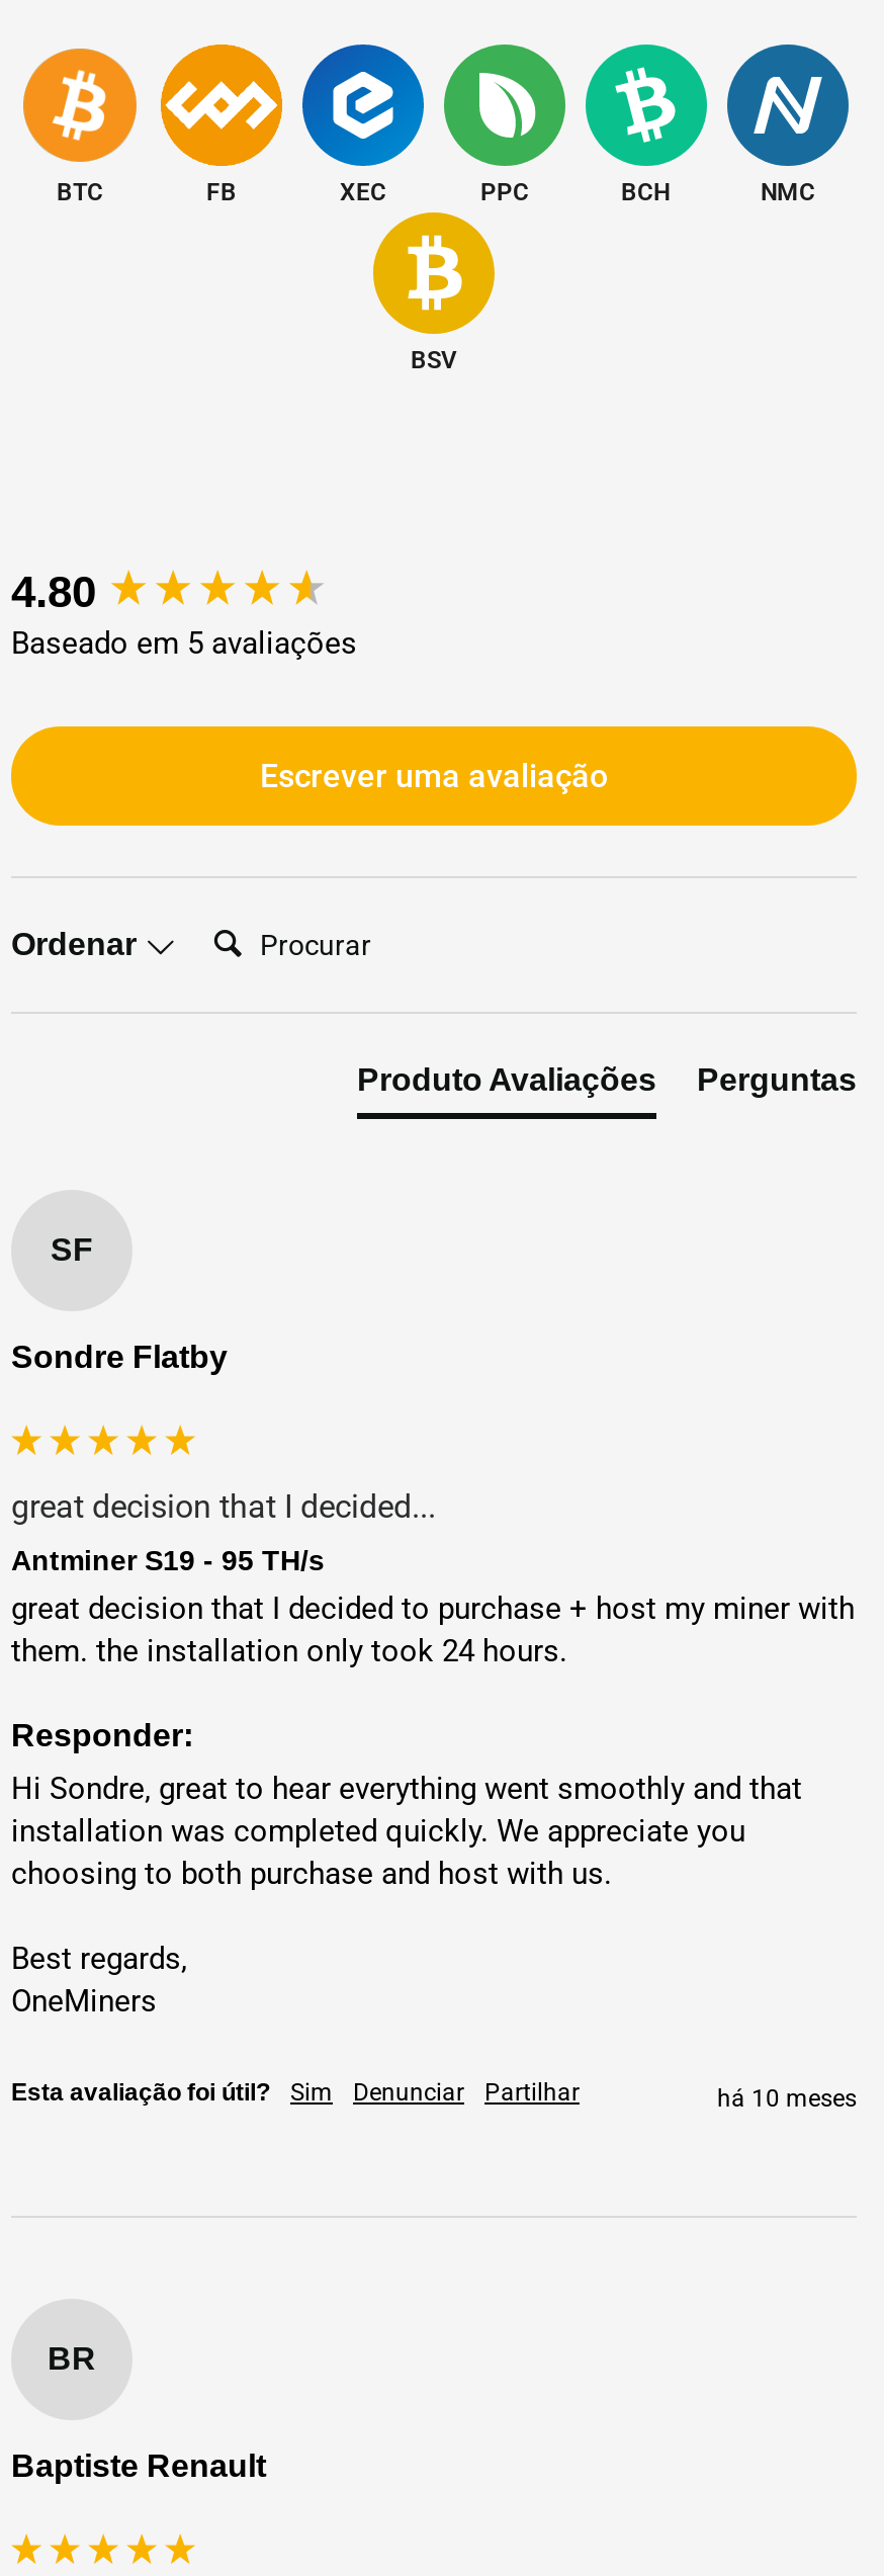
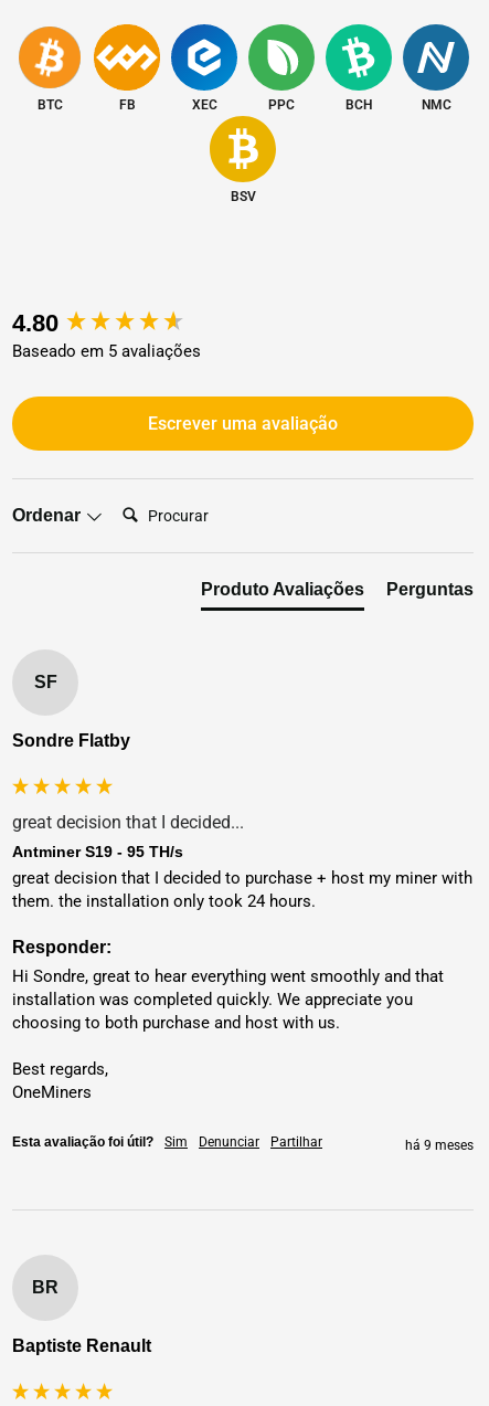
[717,2085,857,2113] há 10 meses -> [405,1138,474,1154] há 9 meses

